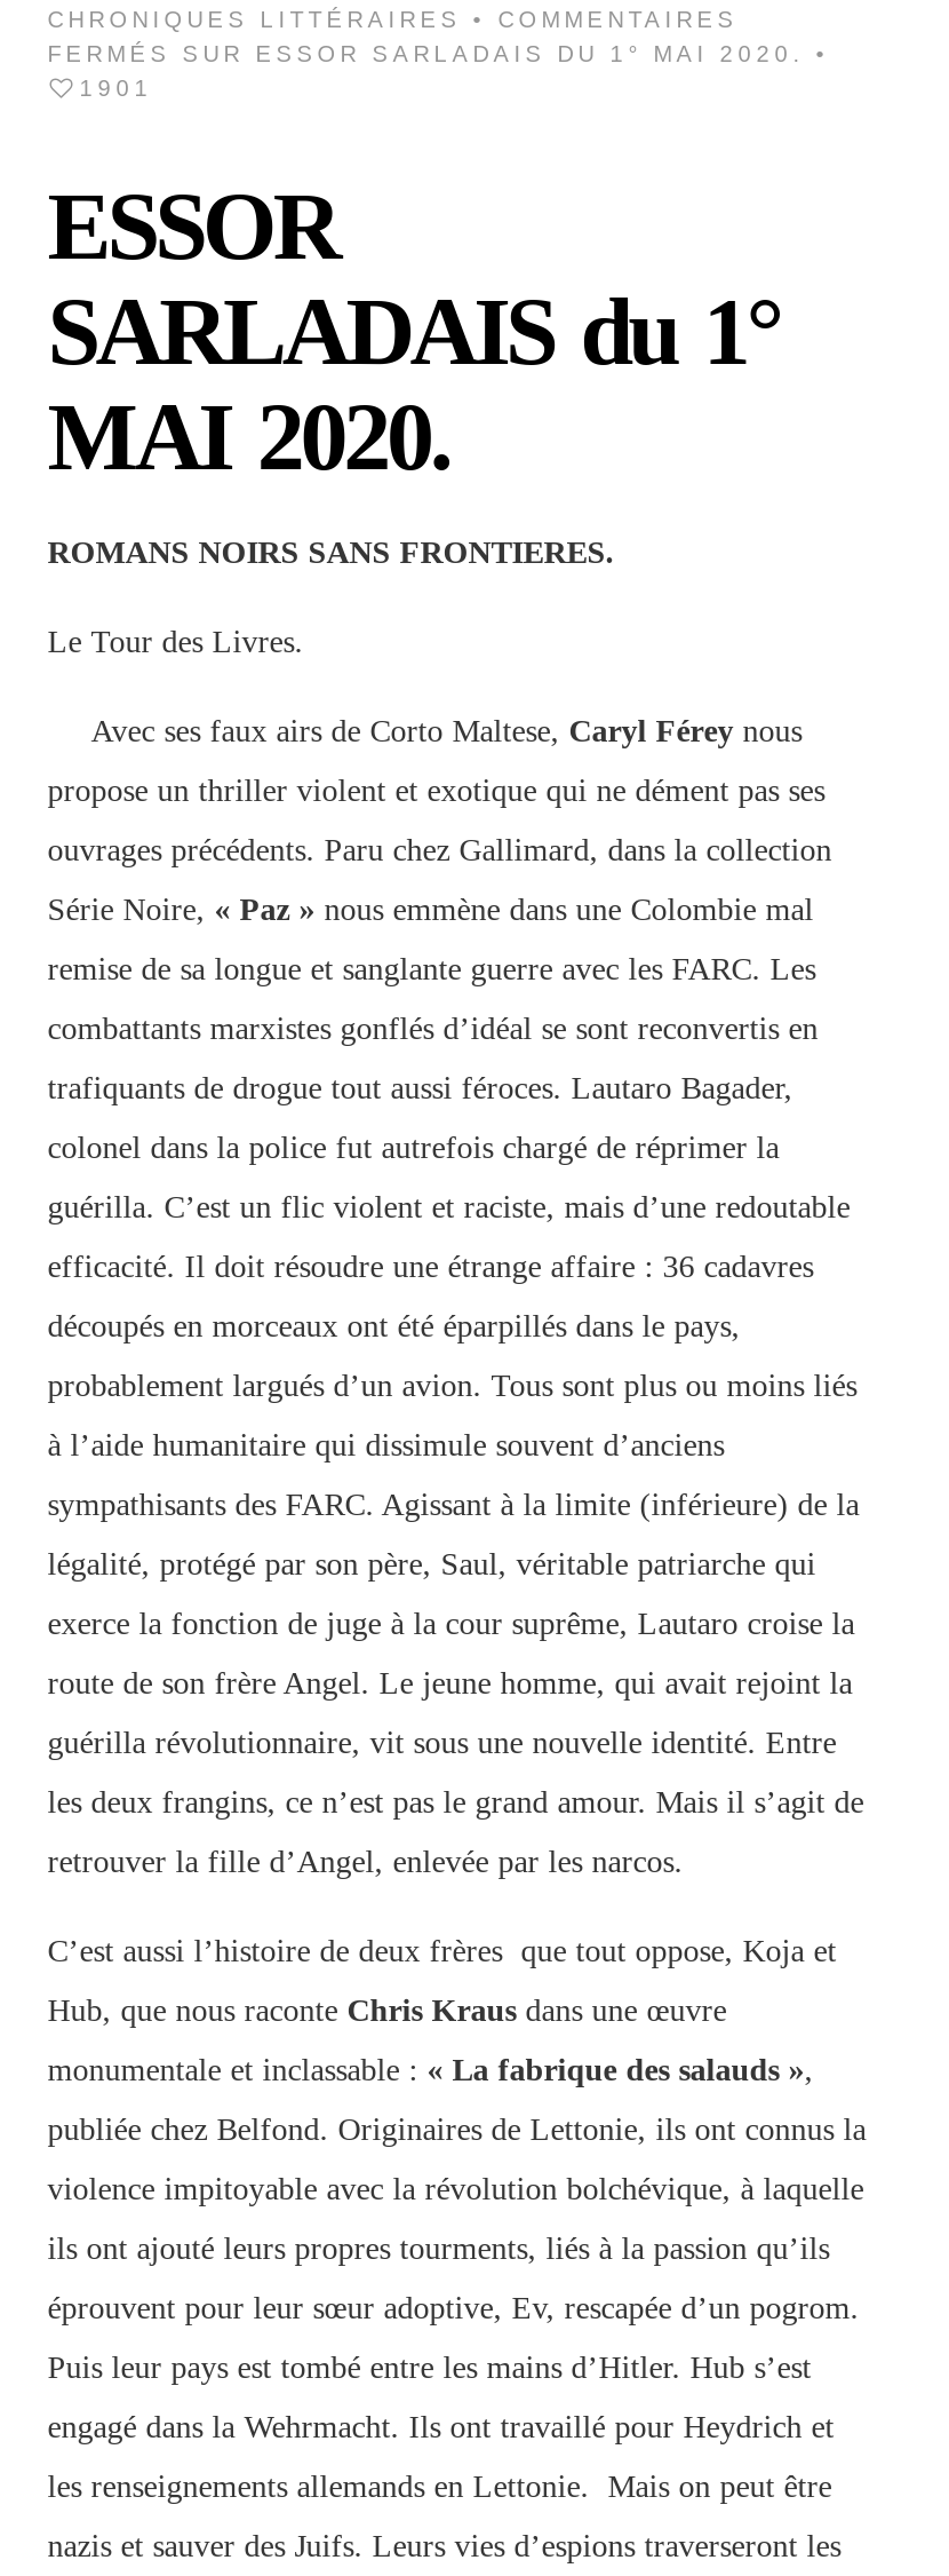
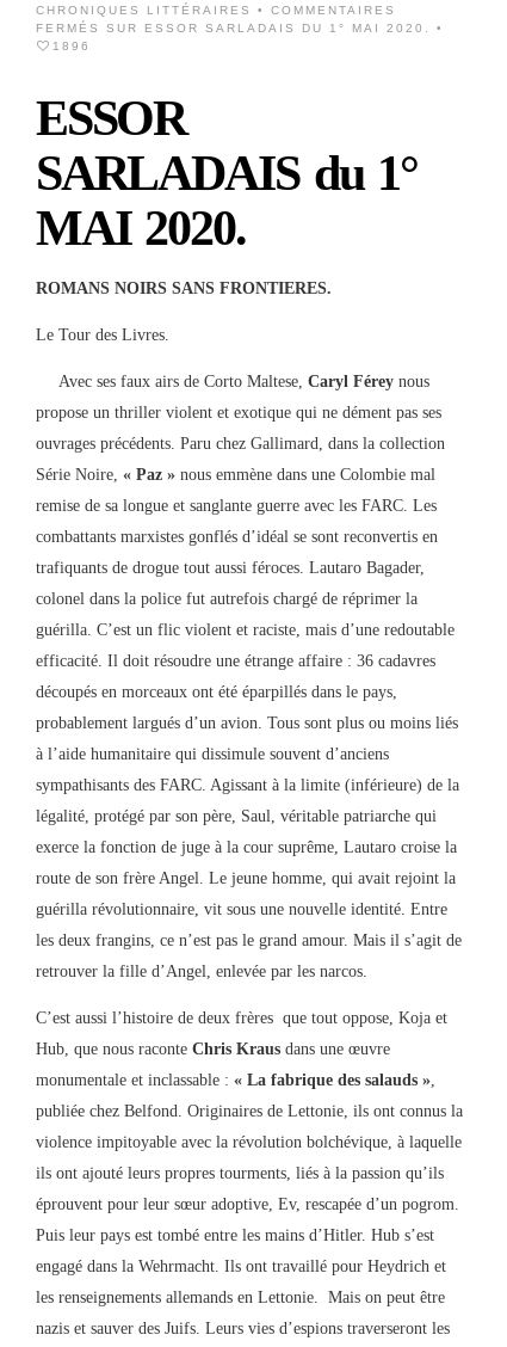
[80,75,153,100] 1901 -> [52,39,90,52] 1896

